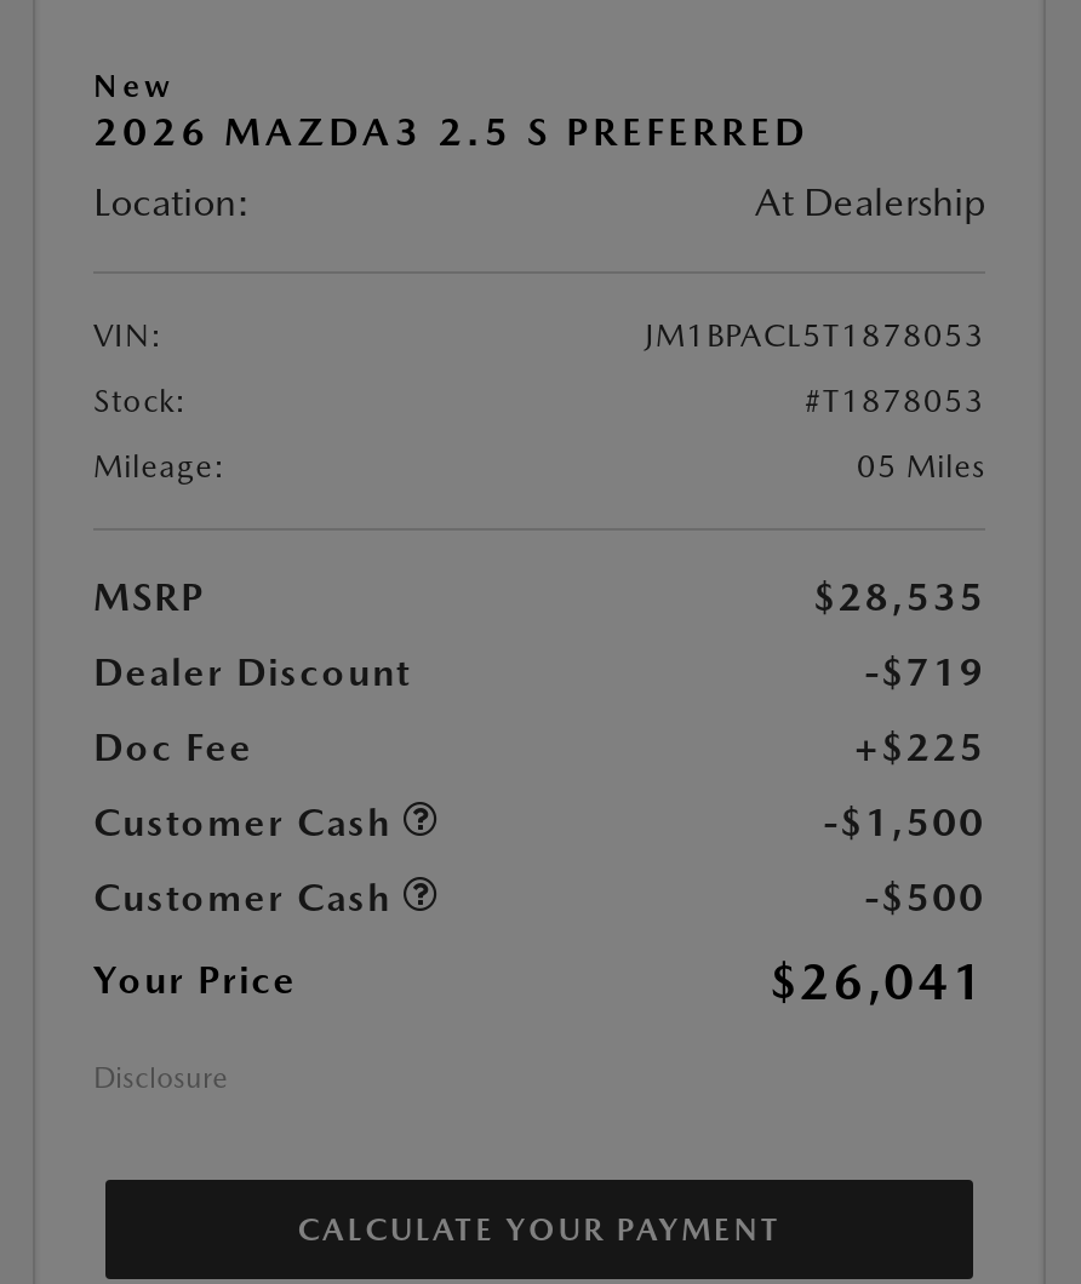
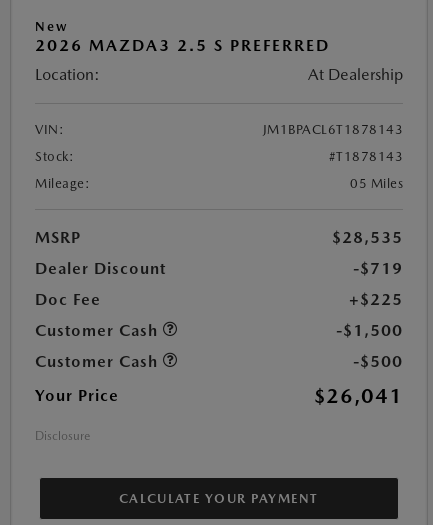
[645,316,985,353] JM1BPACL5T1878053 -> [262,122,403,137] JM1BPACL6T1878143
[805,382,985,418] #T1878053 -> [328,149,403,164] #T1878143

